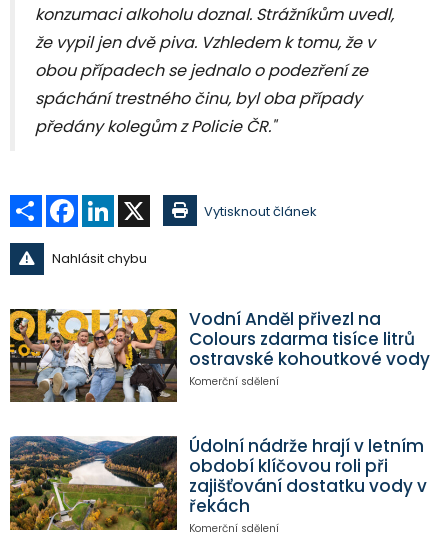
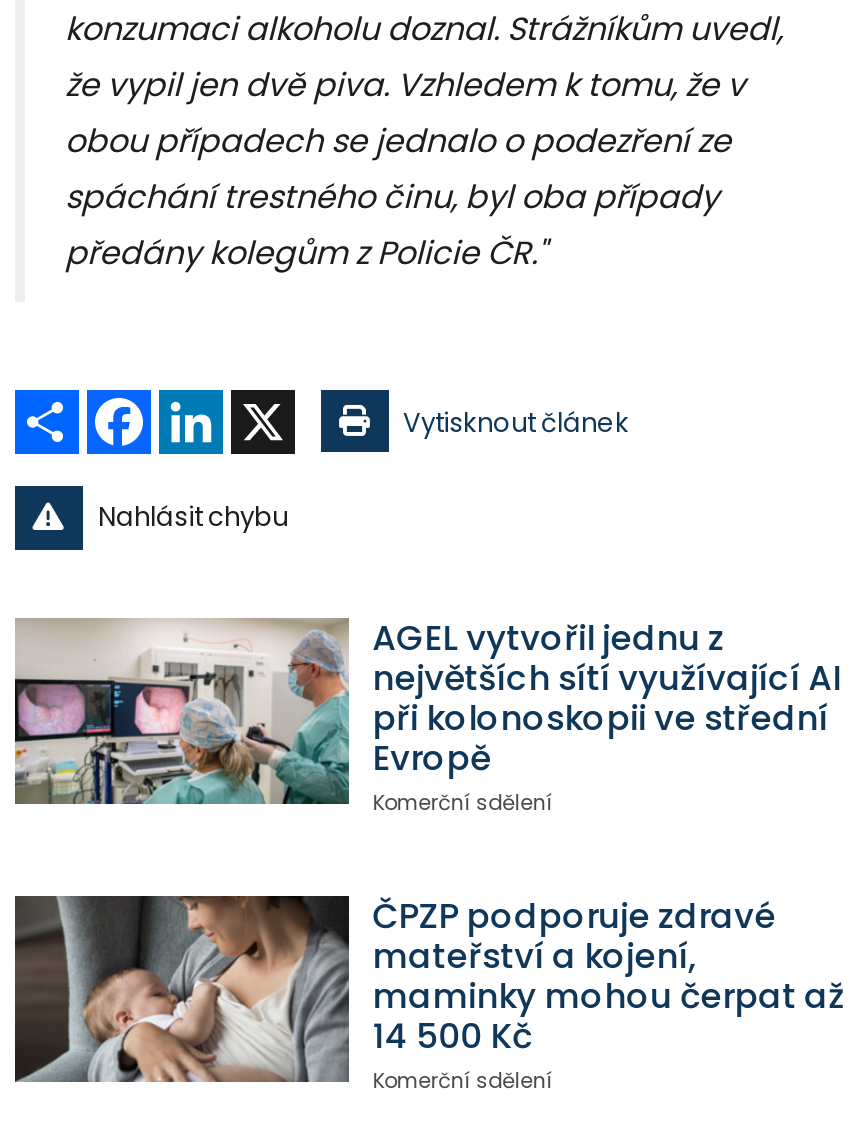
[9,307,430,403] [image] | Vodní Anděl přivezl na | Colours zdarma tisíce litrů | ostravské kohoutkové vody -> [13,613,840,828] [image] | AGEL vytvořil jednu z | největších sítí využívající AI | při kolonoskopii ve střední | Evropě
[9,434,427,531] [image] | Údolní nádrže hrají v letním | období klíčovou roli při | zajišťování dostatku vody v | řekách -> [13,892,844,1082] [image] | ČPZP podporuje zdravé | mateřství a kojení, | maminky mohou čerpat až | 14 500 Kč

